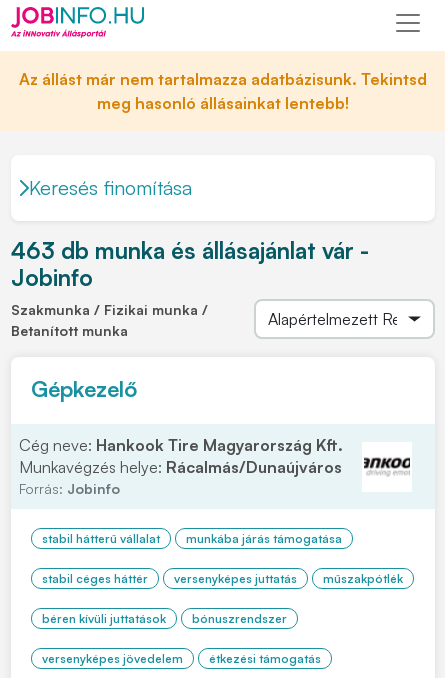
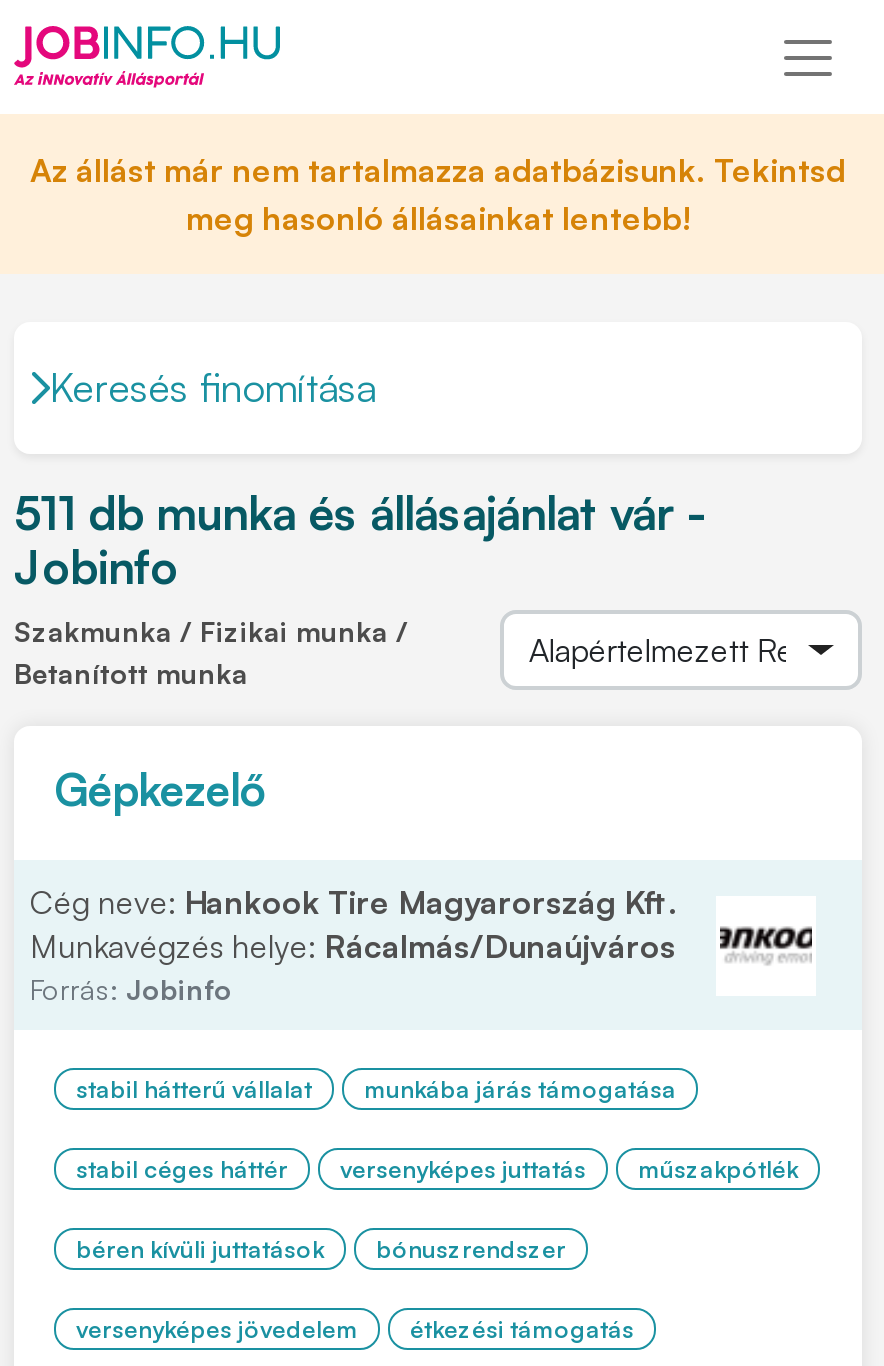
[11,236,369,265] 463 db munka és állásajánlat vár - -> [14,484,704,542] 511 db munka és állásajánlat vár -

